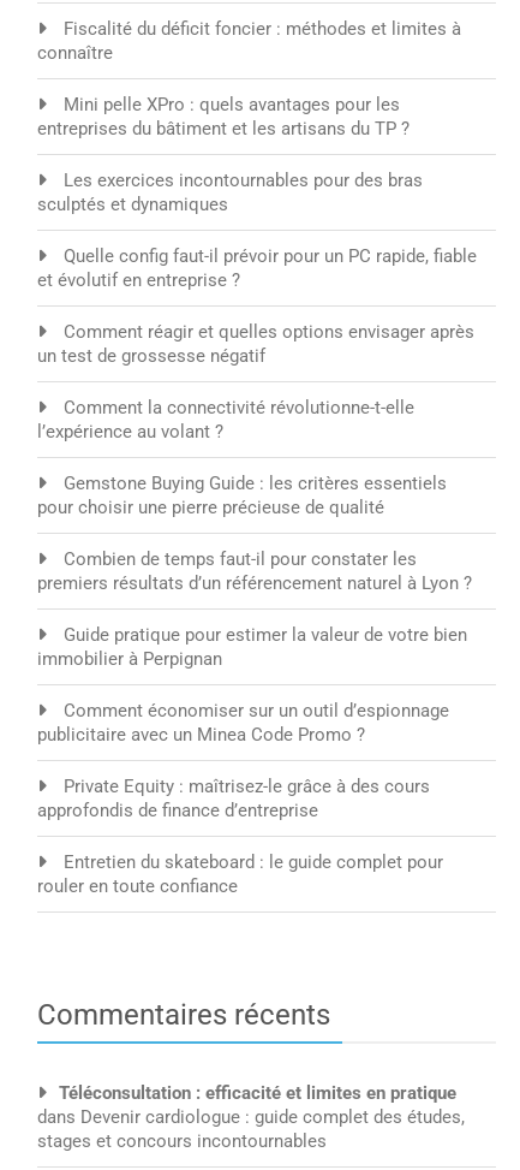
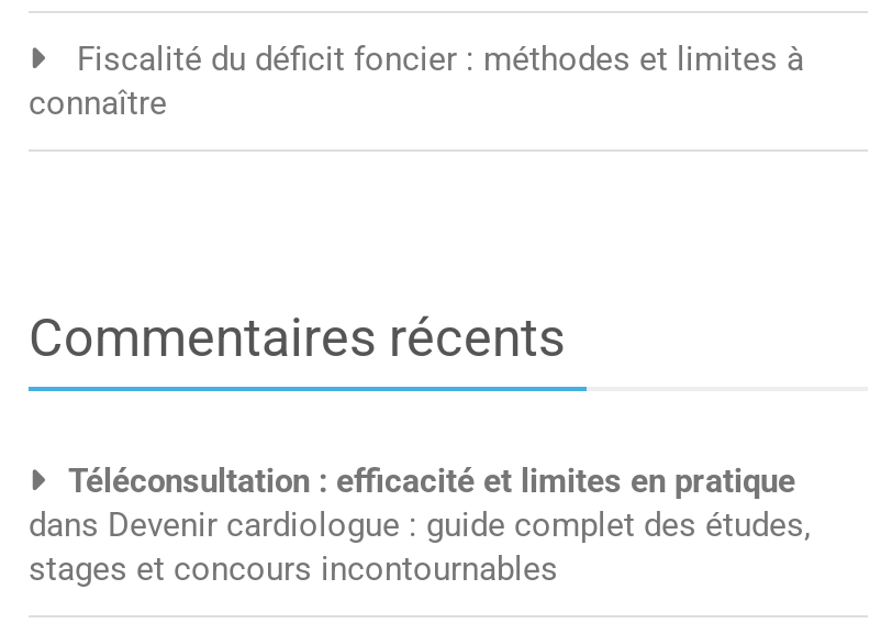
[37,94,477,897] Mini pelle XPro : quels avantages pour les | entreprises du bâtiment et les artisans du TP ? | Les exercices incontournables pour des bras | sculptés et dynamiques | Quelle config faut-il prévoir pour un PC rapide, fiable | et évolutif en entreprise ? | Comment réagir et quelles options envisager après | un test de grossesse négatif | Comment la connectivité révolutionne-t-elle | l’expérience au volant ? | Gemstone Buying Guide : les critères essentiels | pour choisir une pierre précieuse de qualité | Combien de temps faut-il pour constater les | premiers résultats d’un référencement naturel à Lyon ? | Guide pratique pour estimer la valeur de votre bien | immobilier à Perpignan | Comment économiser sur un outil d’espionnage | publicitaire avec un Minea Code Promo ? | Private Equity : maîtrisez-le grâce à des cours | approfondis de finance d’entreprise | Entretien du skateboard : le guide complet pour | rouler en toute confiance -> none

